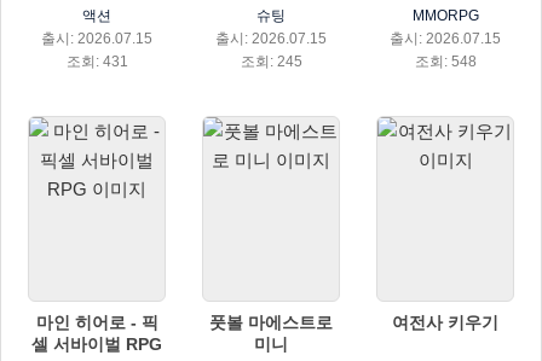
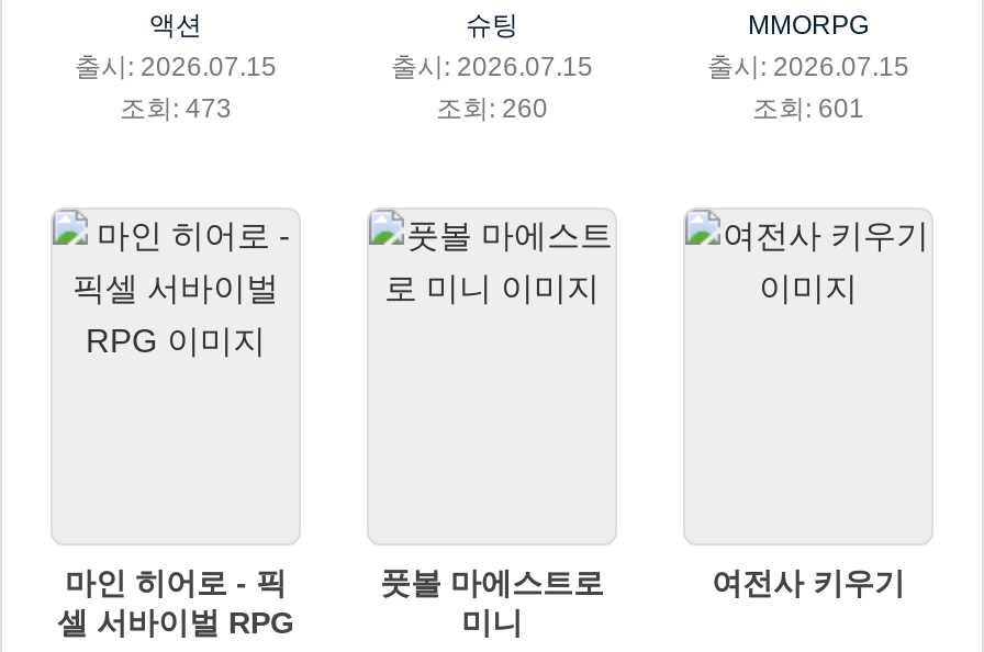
[66,53,128,70] 조회: 431 -> [120,94,232,125] 조회: 473
[240,53,302,70] 조회: 245 -> [436,94,548,125] 조회: 260
[414,53,476,70] 조회: 548 -> [752,94,864,125] 조회: 601

